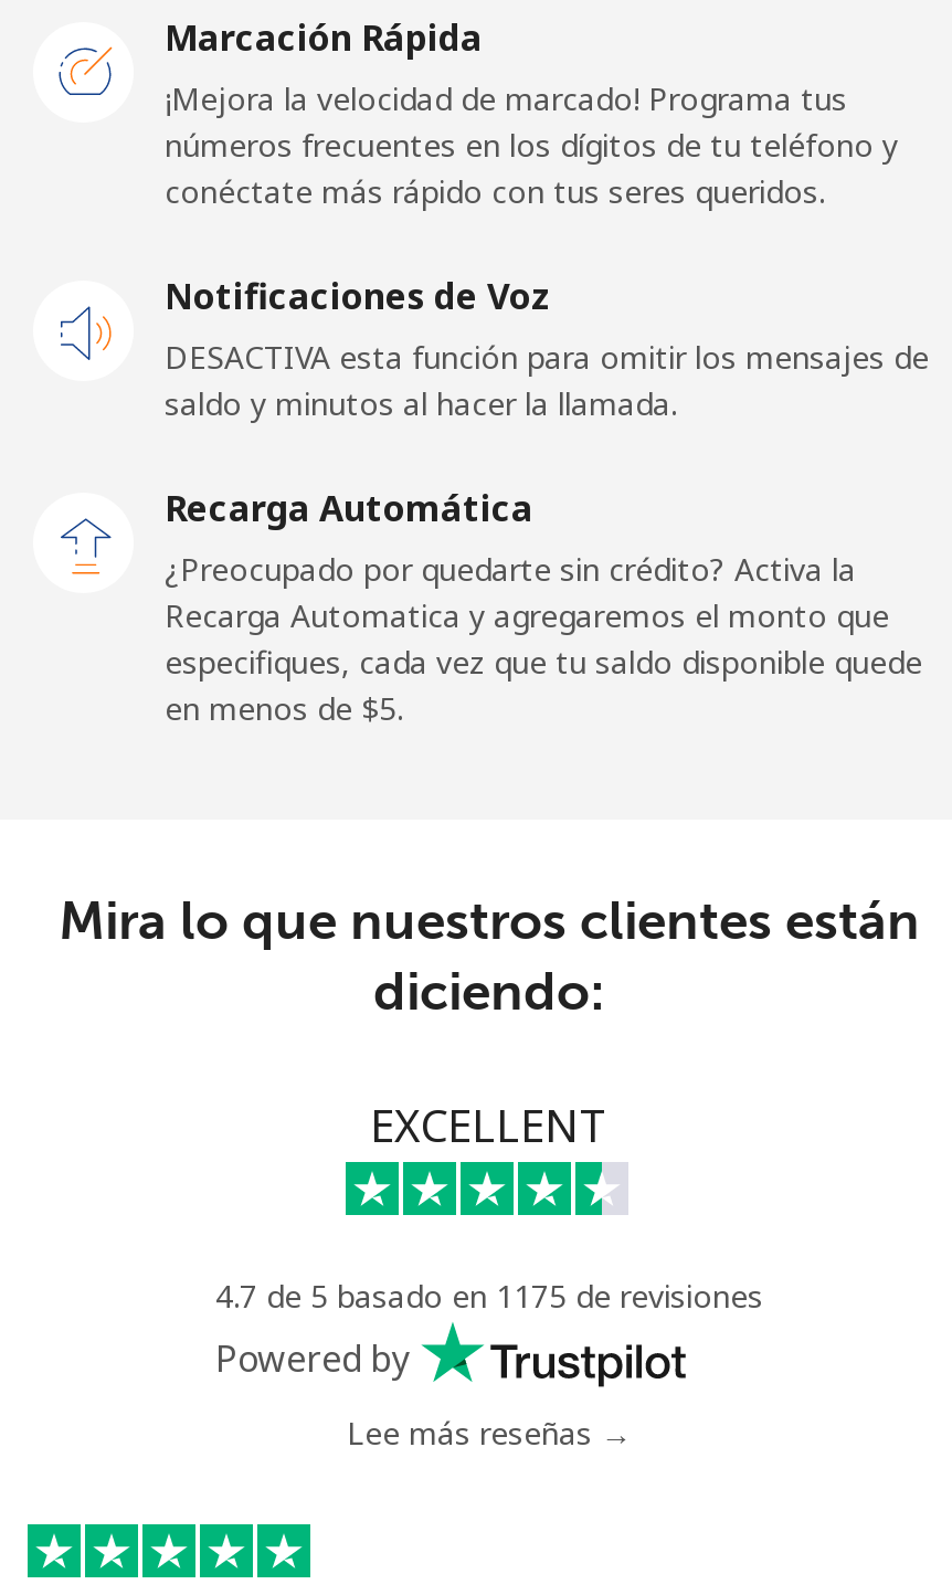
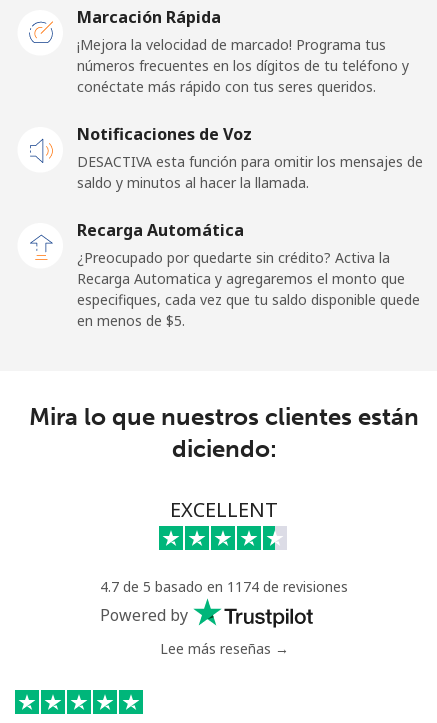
[215,1274,763,1316] 4.7 de 5 basado en 1175 de revisiones -> [100,577,348,596] 4.7 de 5 basado en 1174 de revisiones

